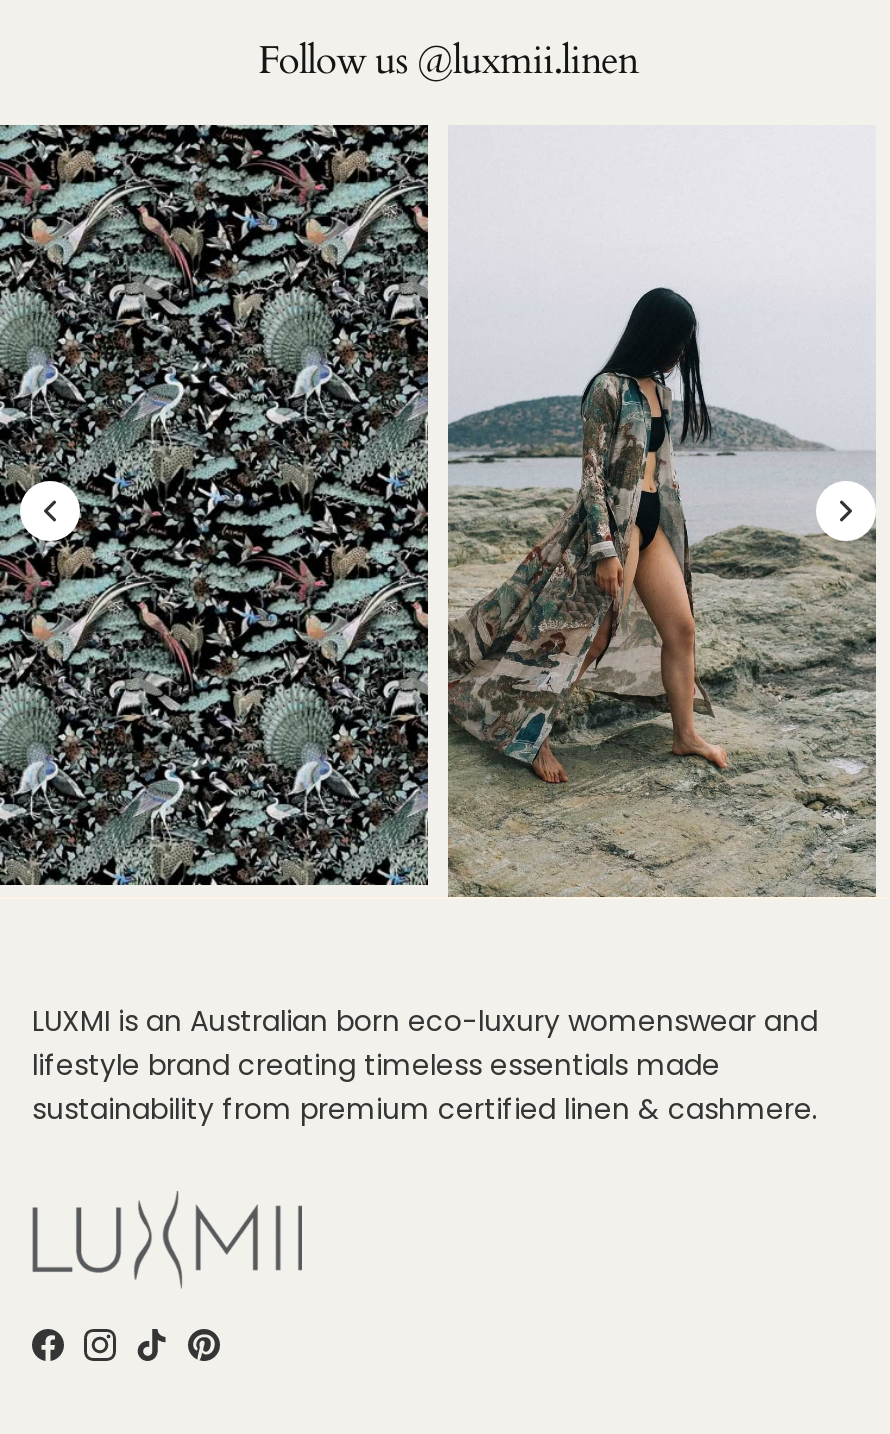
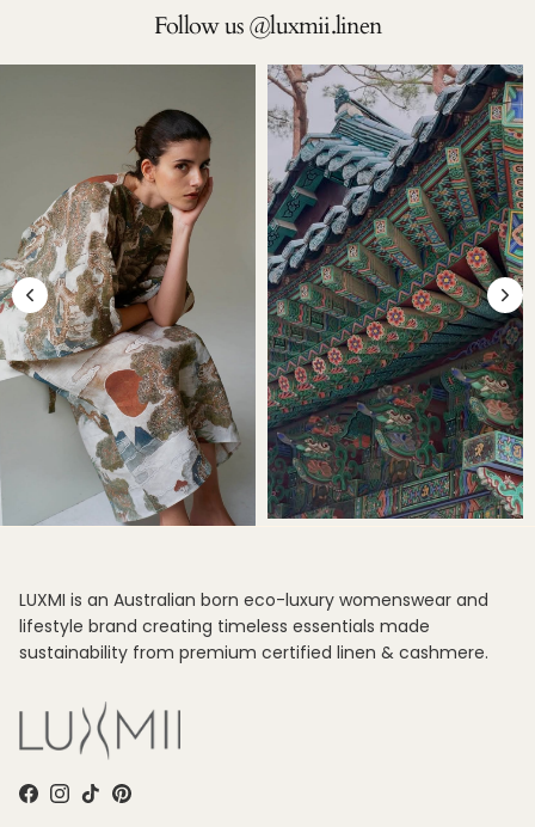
[6,124,428,896] [image] -> [4,65,257,527] [image]
[446,126,878,900] [image] -> [266,63,524,526] [image]

